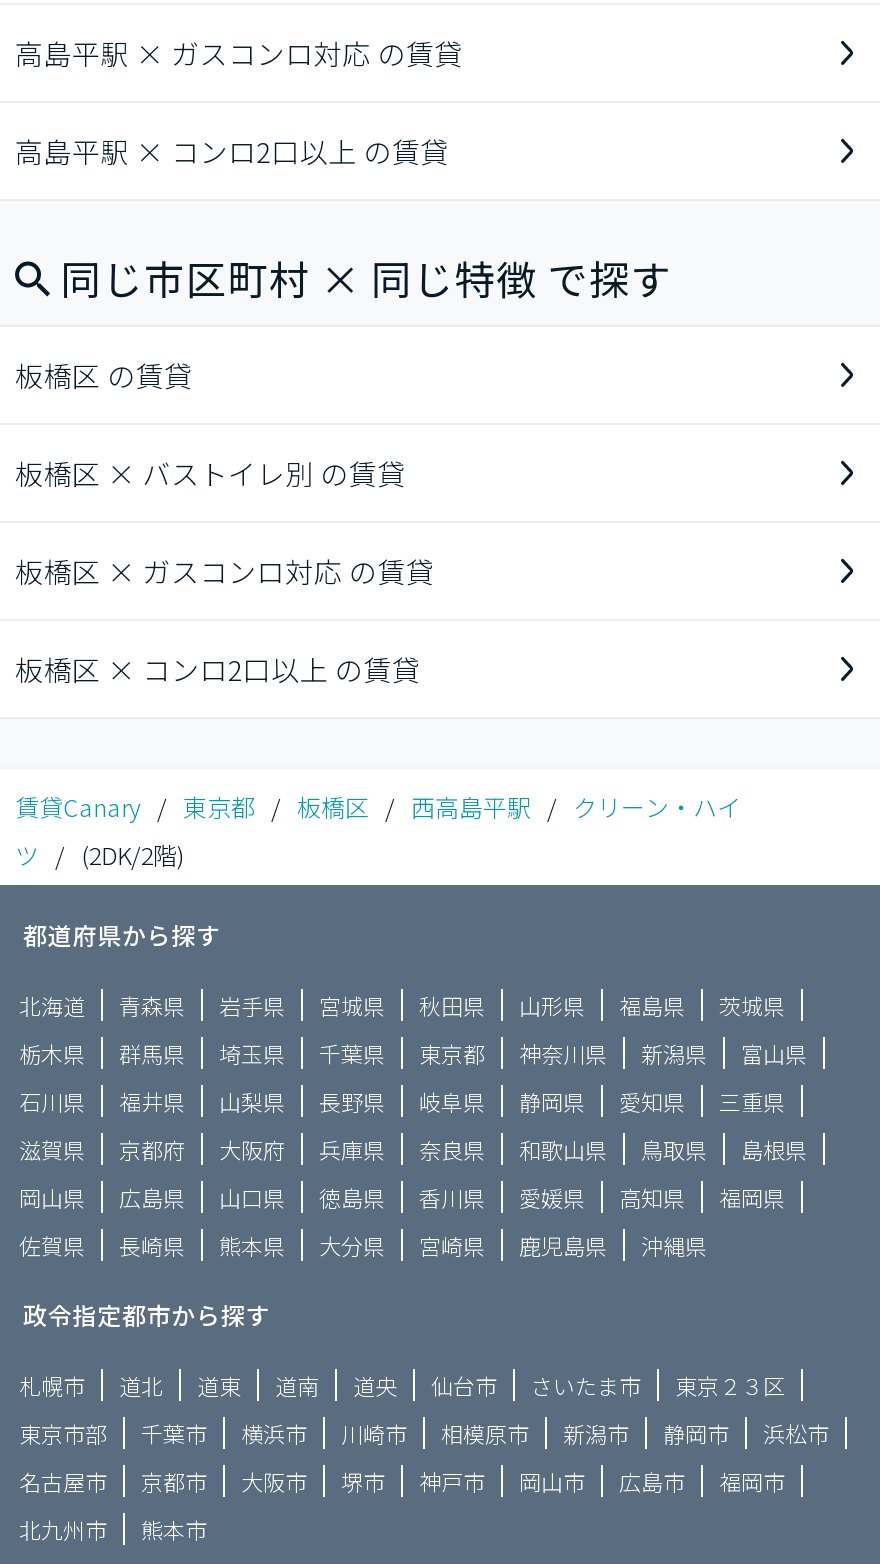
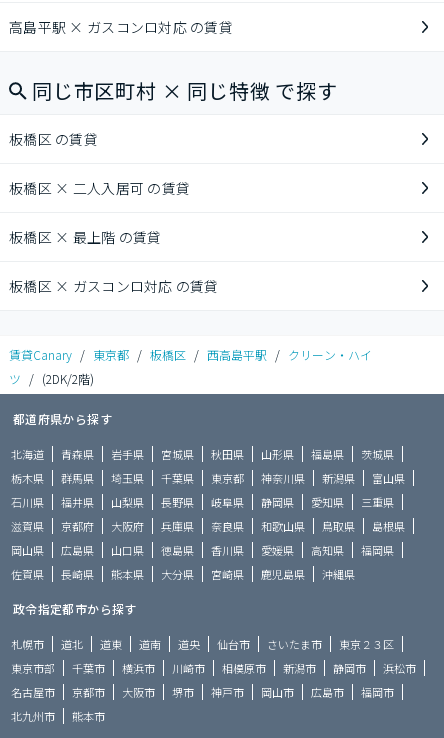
[15,131,449,171] 高島平駅 × コンロ2口以上 の賃貸 -> none
[15,453,406,493] 板橋区 × バストイレ別 の賃貸 -> [9,178,190,247] 板橋区 × 二人入居可 の賃貸 | 板橋区 × 最上階 の賃貸
[15,649,421,689] 板橋区 × コンロ2口以上 の賃貸 -> none

